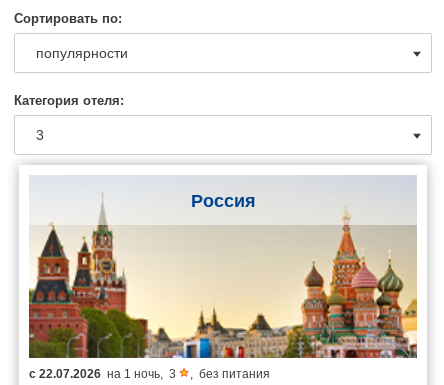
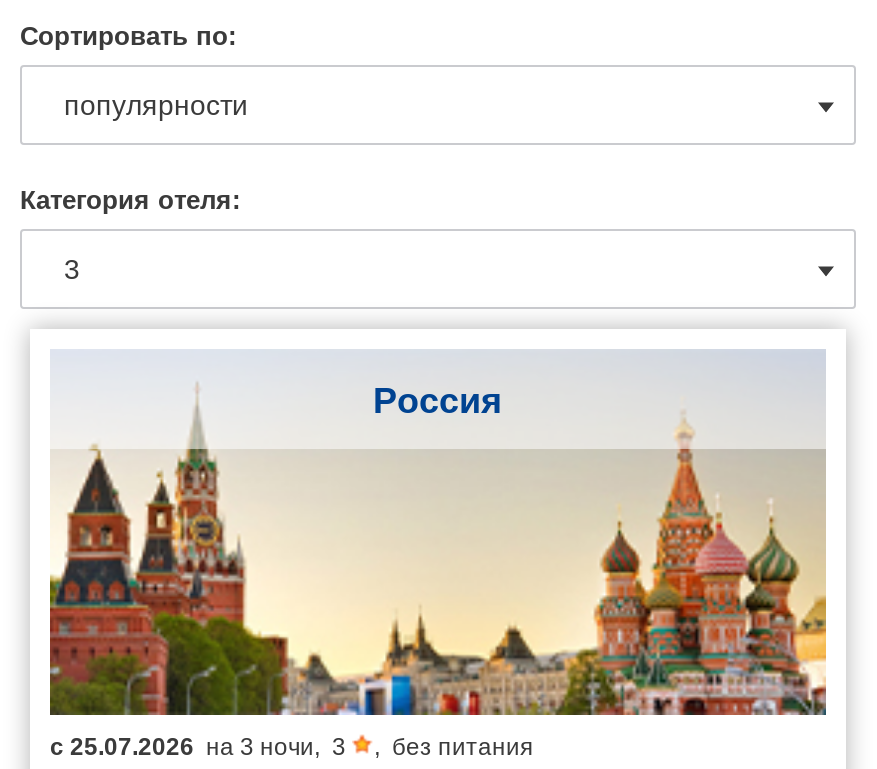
[29,367,270,381] с 22.07.2026 на 1 ночь, 3 , без питания -> [50,733,534,761] с 25.07.2026 на 3 ночи, 3 , без питания

